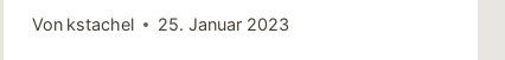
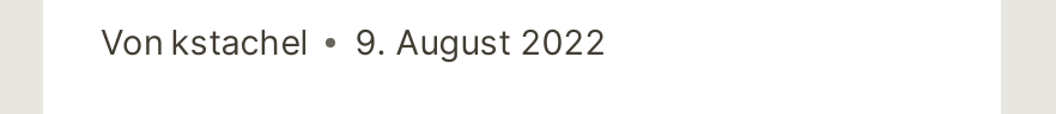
[32,15,289,35] Von kstachel 25. Januar 2023 -> [101,21,606,62] Von kstachel 9. August 2022

